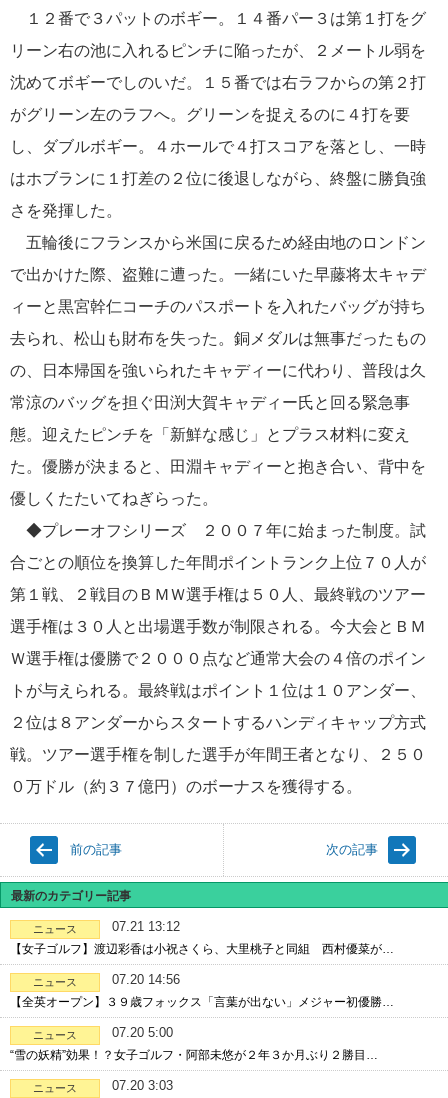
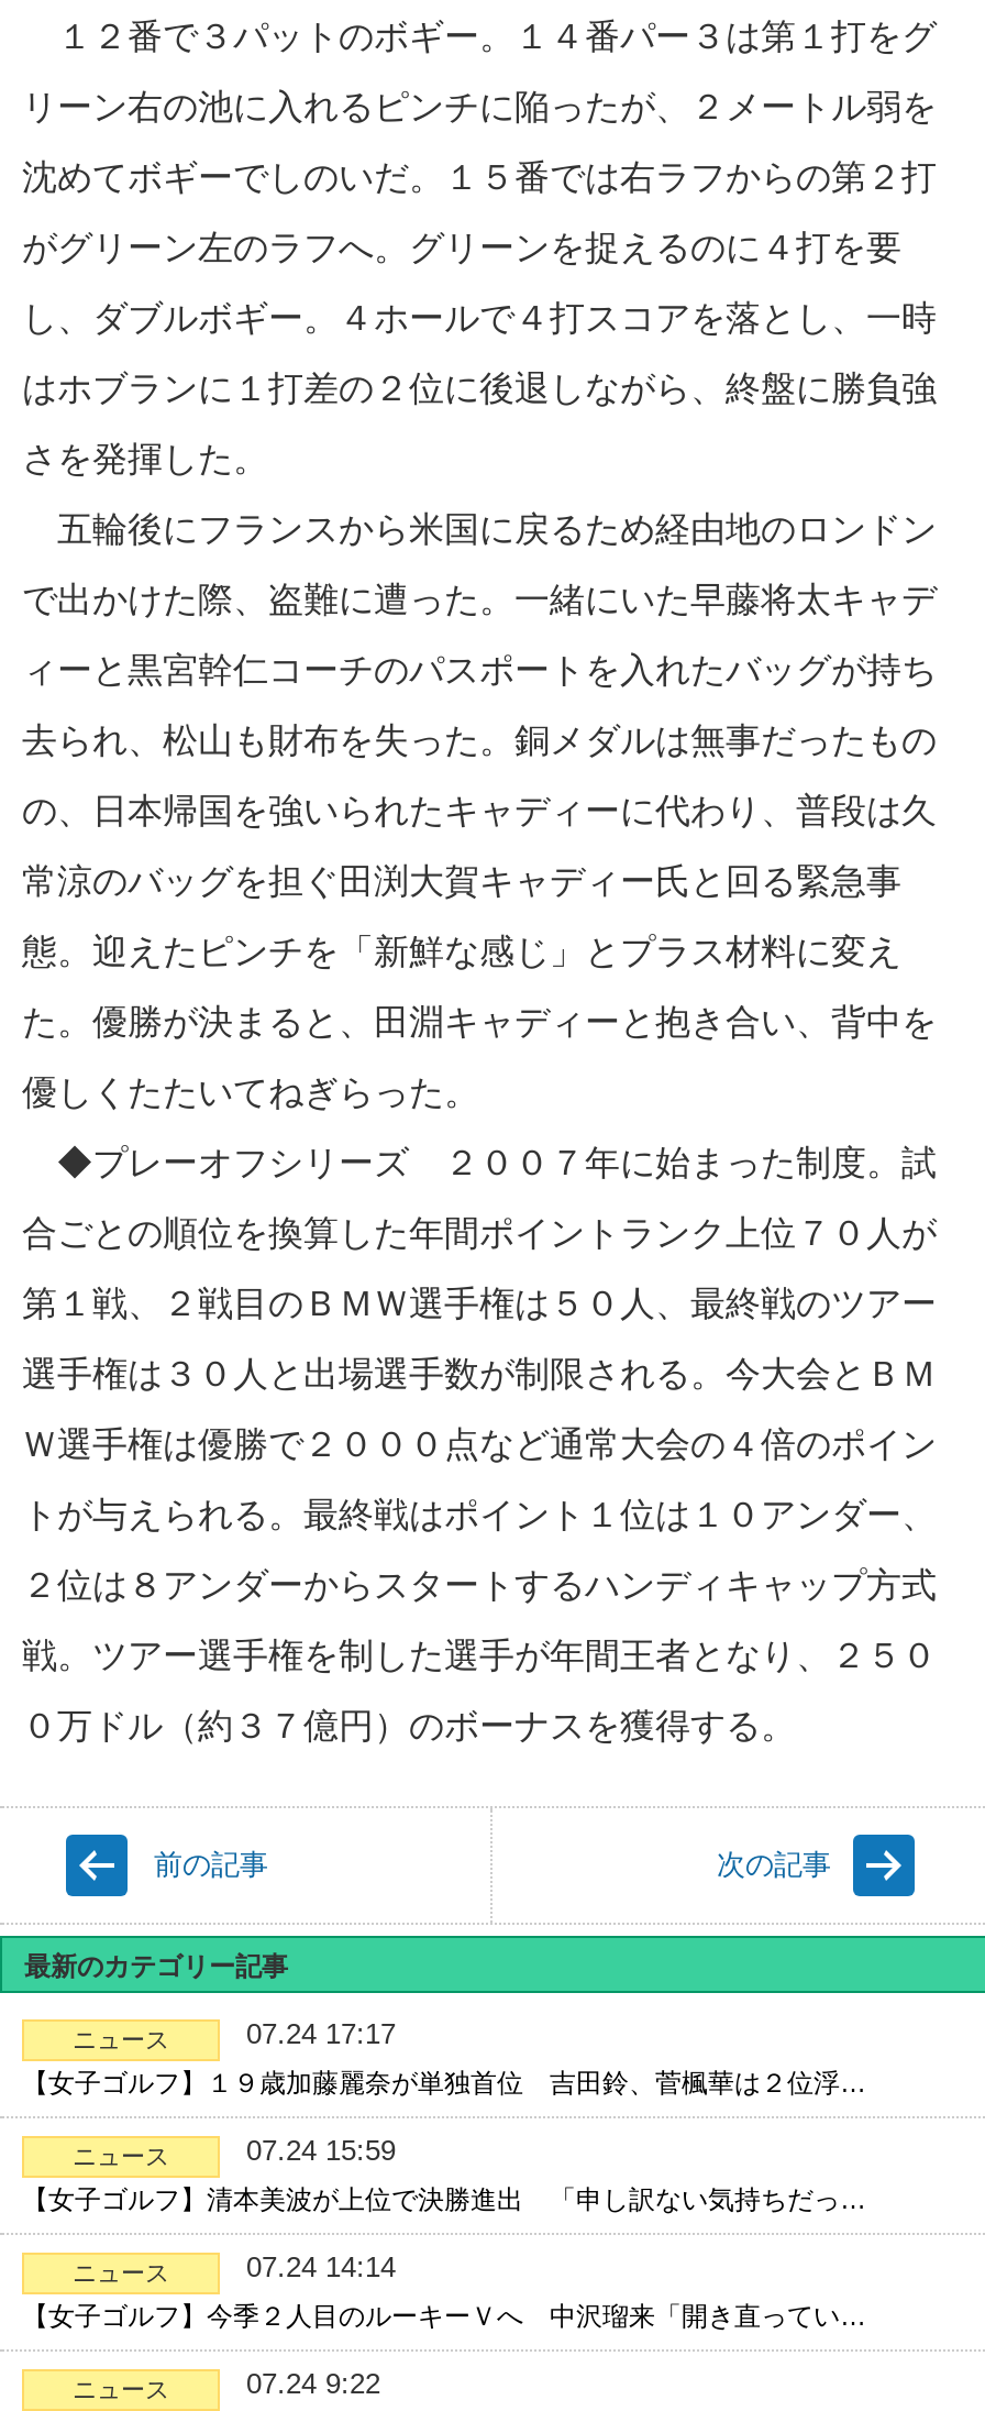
[112,919,180,934] 07.21 13:12 -> [246,2017,396,2050] 07.24 17:17
[10,942,394,956] 【女子ゴルフ】渡辺彩香は小祝さくら、大里桃子と同組 西村優菜が… -> [22,2067,866,2098] 【女子ゴルフ】１９歳加藤麗奈が単独首位 吉田鈴、菅楓華は２位浮…
[112,972,180,987] 07.20 14:56 -> [246,2133,396,2166] 07.24 15:59
[10,995,394,1009] 【全英オープン】３９歳フォックス「言葉が出ない」メジャー初優勝… -> [22,2184,866,2215] 【女子ゴルフ】清本美波が上位で決勝進出 「申し訳ない気持ちだっ…
[112,1025,173,1040] 07.20 5:00 -> [246,2250,396,2283] 07.24 14:14
[10,1048,378,1062] “雪の妖精”効果！？女子ゴルフ・阿部未悠が２年３か月ぶり２勝目… -> [22,2301,866,2331] 【女子ゴルフ】今季２人目のルーキーＶへ 中沢瑠来「開き直ってい…
[112,1078,173,1093] 07.20 3:03 -> [246,2367,380,2400] 07.24 9:22

